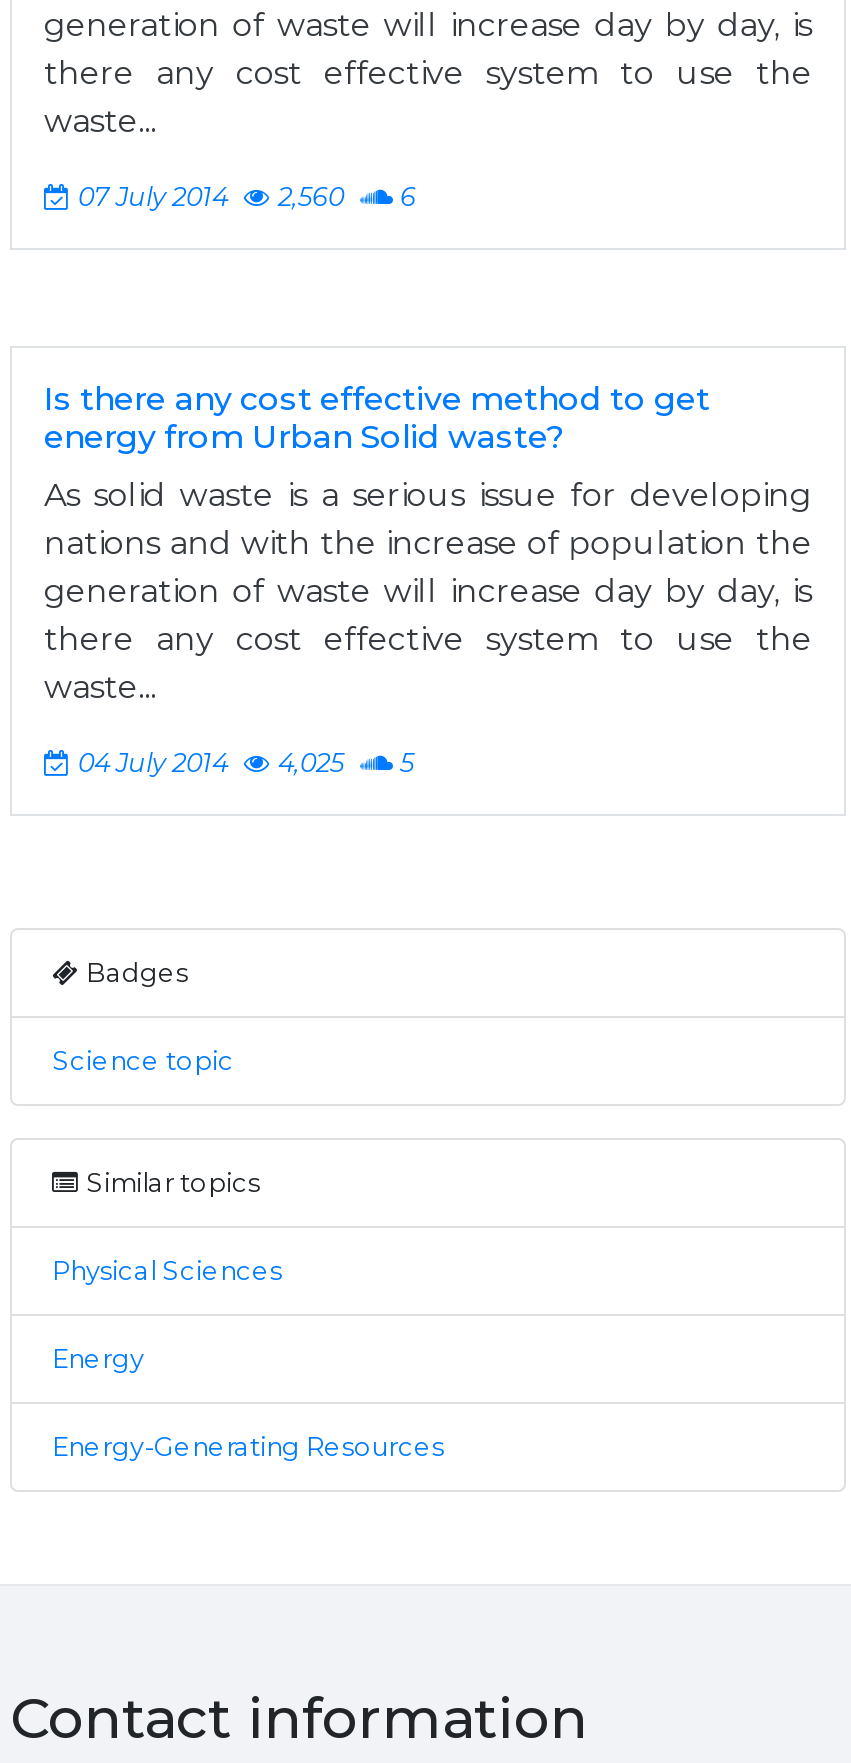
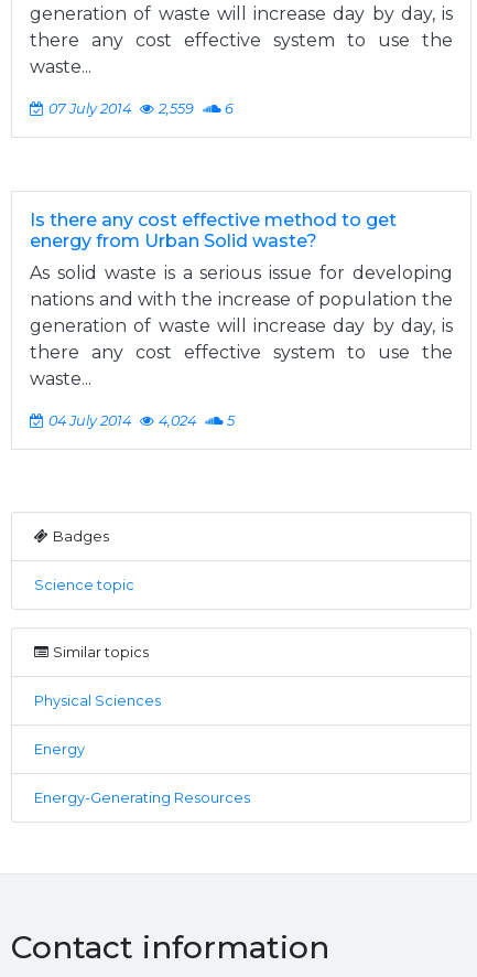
[78,182,416,212] 07 July 2014 2,560 6 -> [48,100,234,117] 07 July 2014 2,559 6
[78,748,414,778] 04 July 2014 4,025 5 -> [48,412,235,429] 04 July 2014 4,024 5

